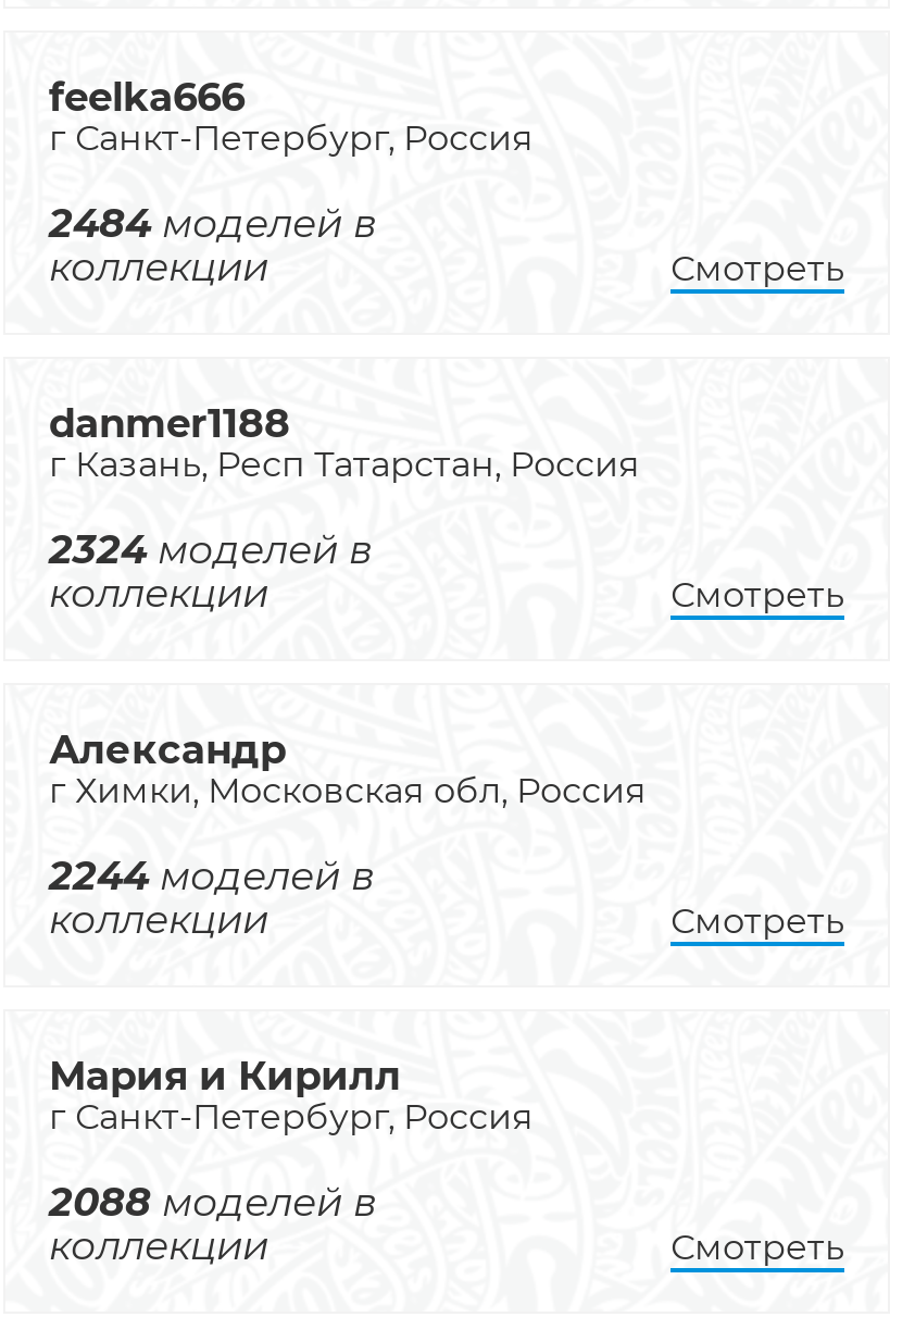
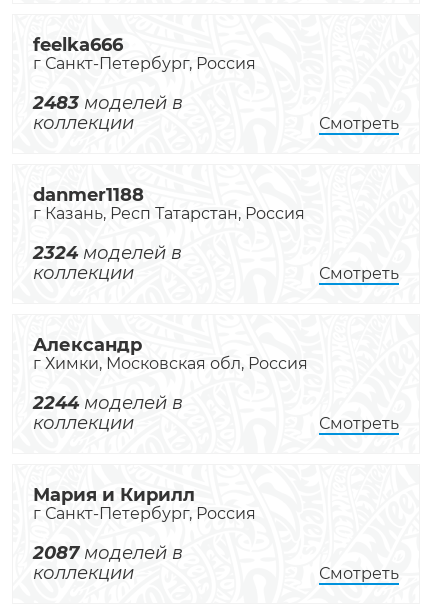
[49,200,377,248] 2484 моделей в -> [33,92,183,114] 2483 моделей в
[49,1179,377,1227] 2088 моделей в -> [33,542,183,564] 2087 моделей в

